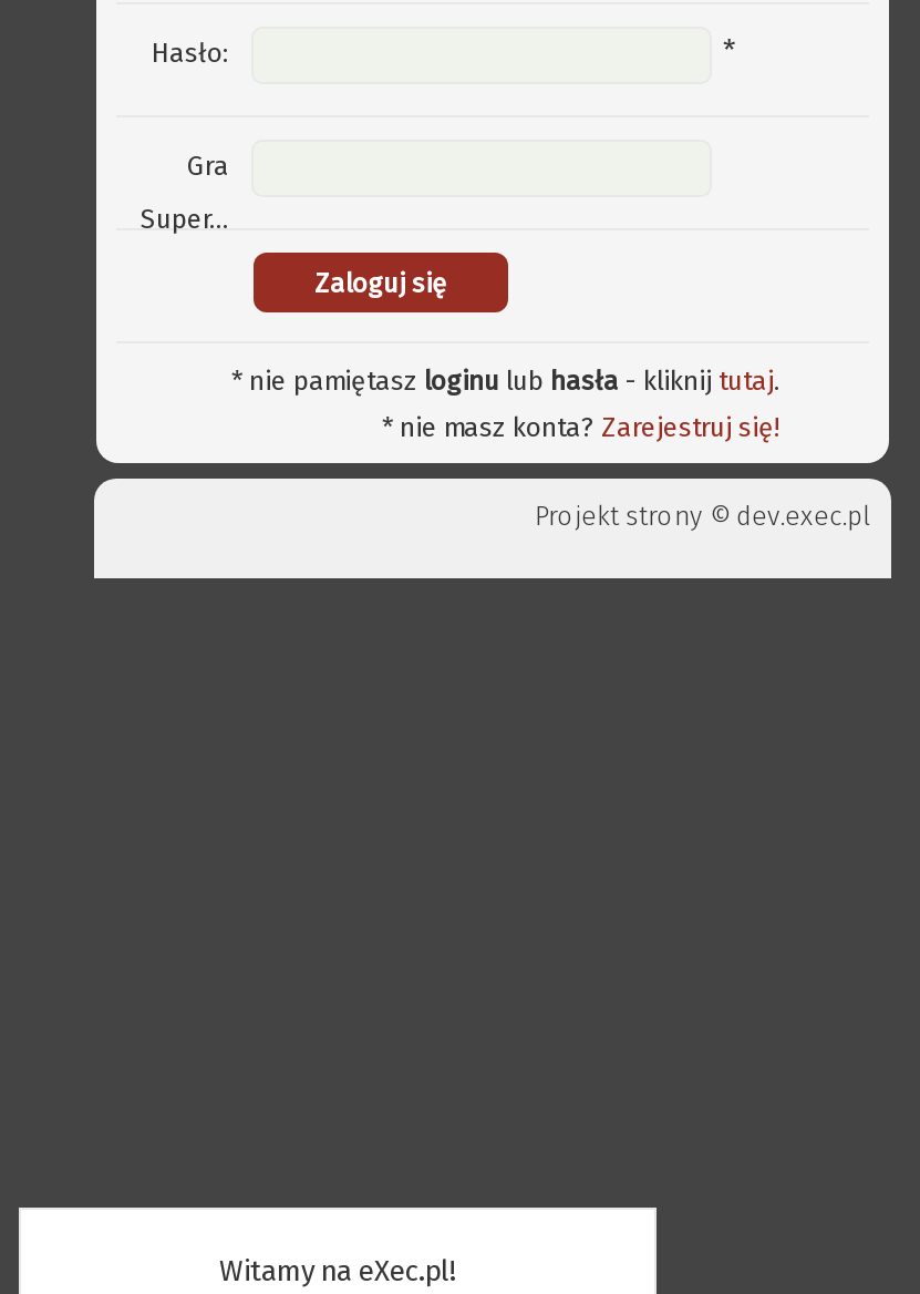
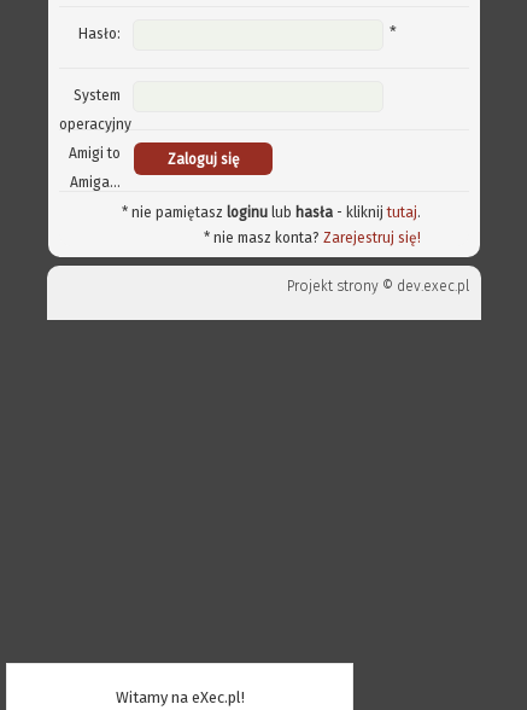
[141,151,229,235] Gra | Super... -> [59,87,131,191] System | operacyjny | Amigi to | Amiga...

